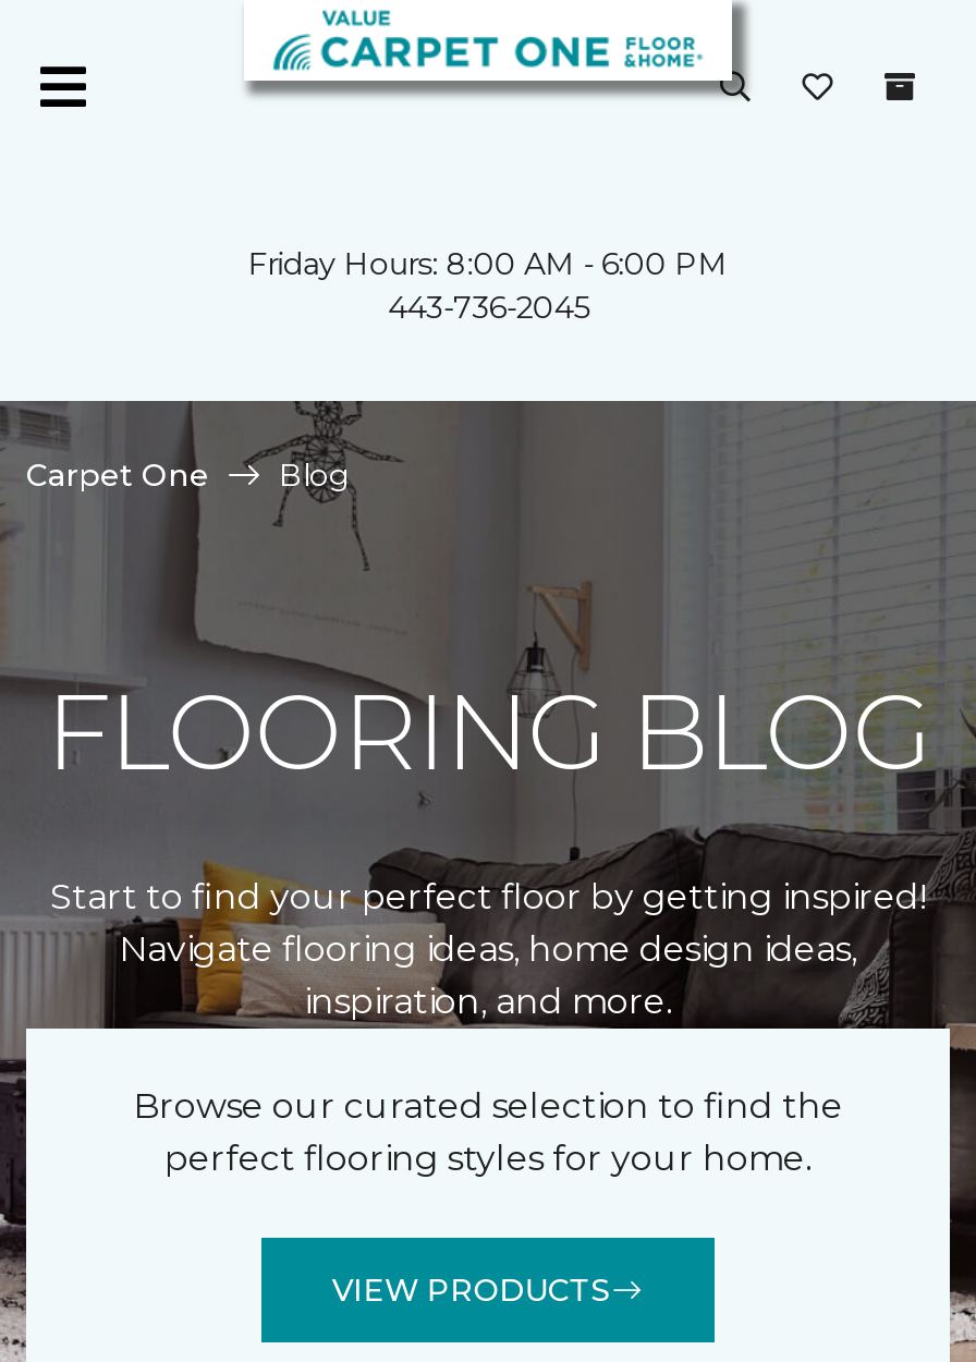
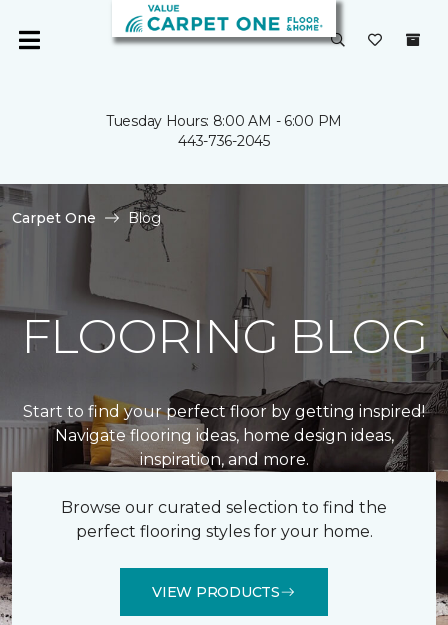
[248,244,728,283] Friday Hours: 8:00 AM - 6:00 PM -> [106,112,342,130] Tuesday Hours: 8:00 AM - 6:00 PM

